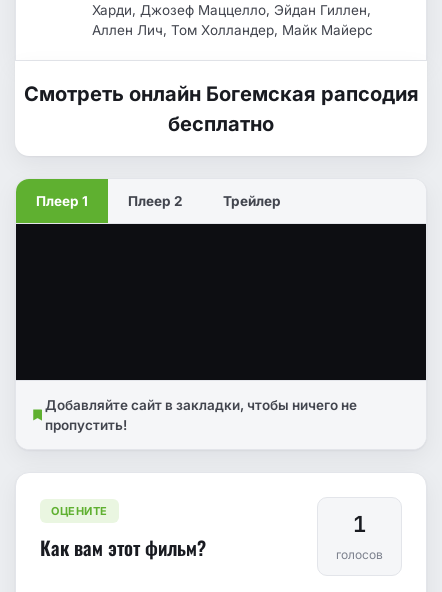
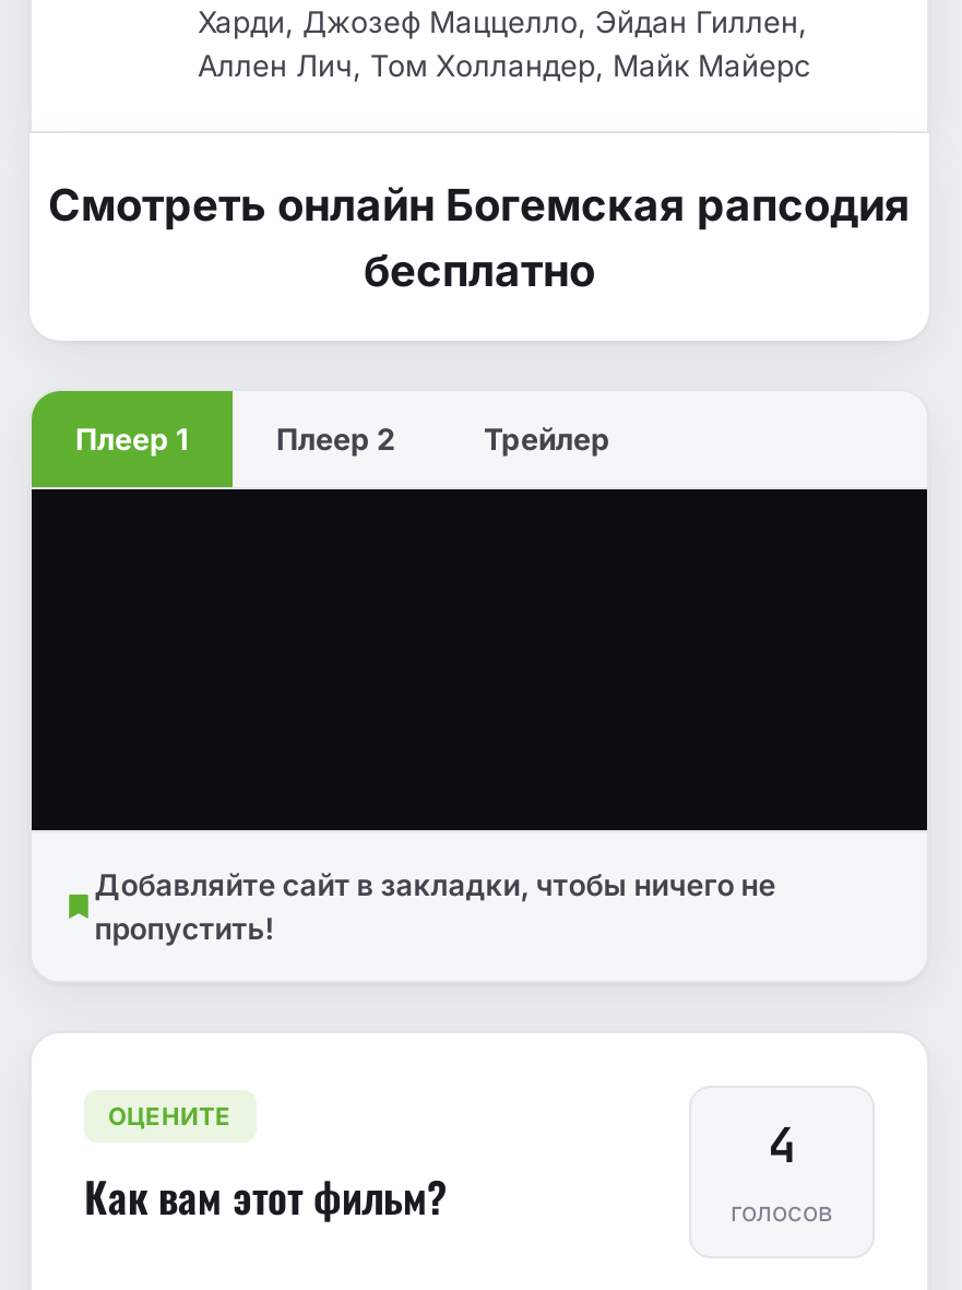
[353,510,366,539] 1 -> [768,1115,796,1178] 4

